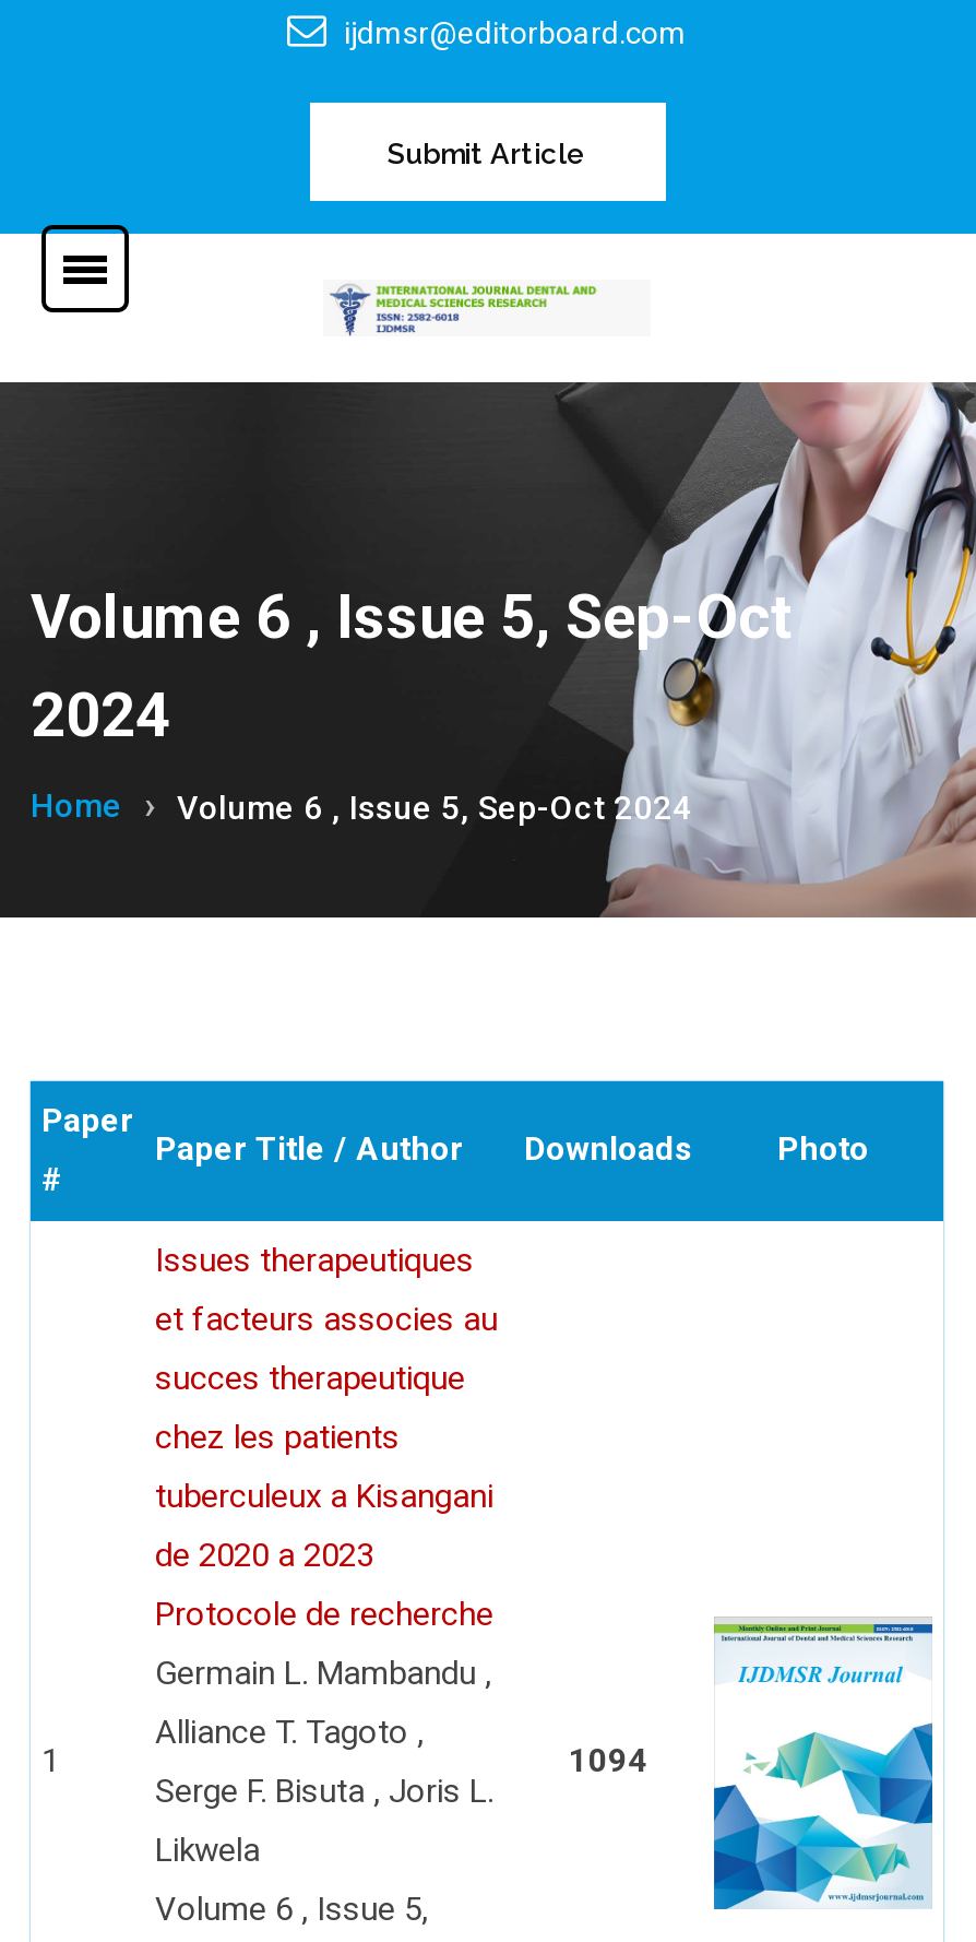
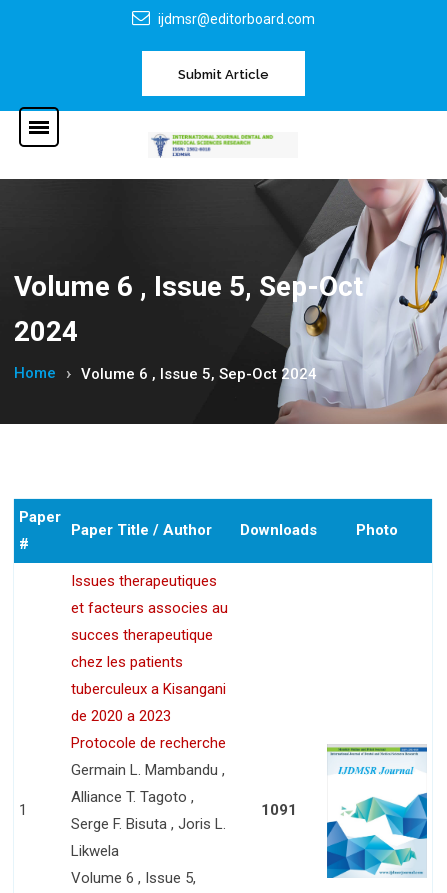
[569,1742,647,1781] 1094 -> [260,801,296,819] 1091

